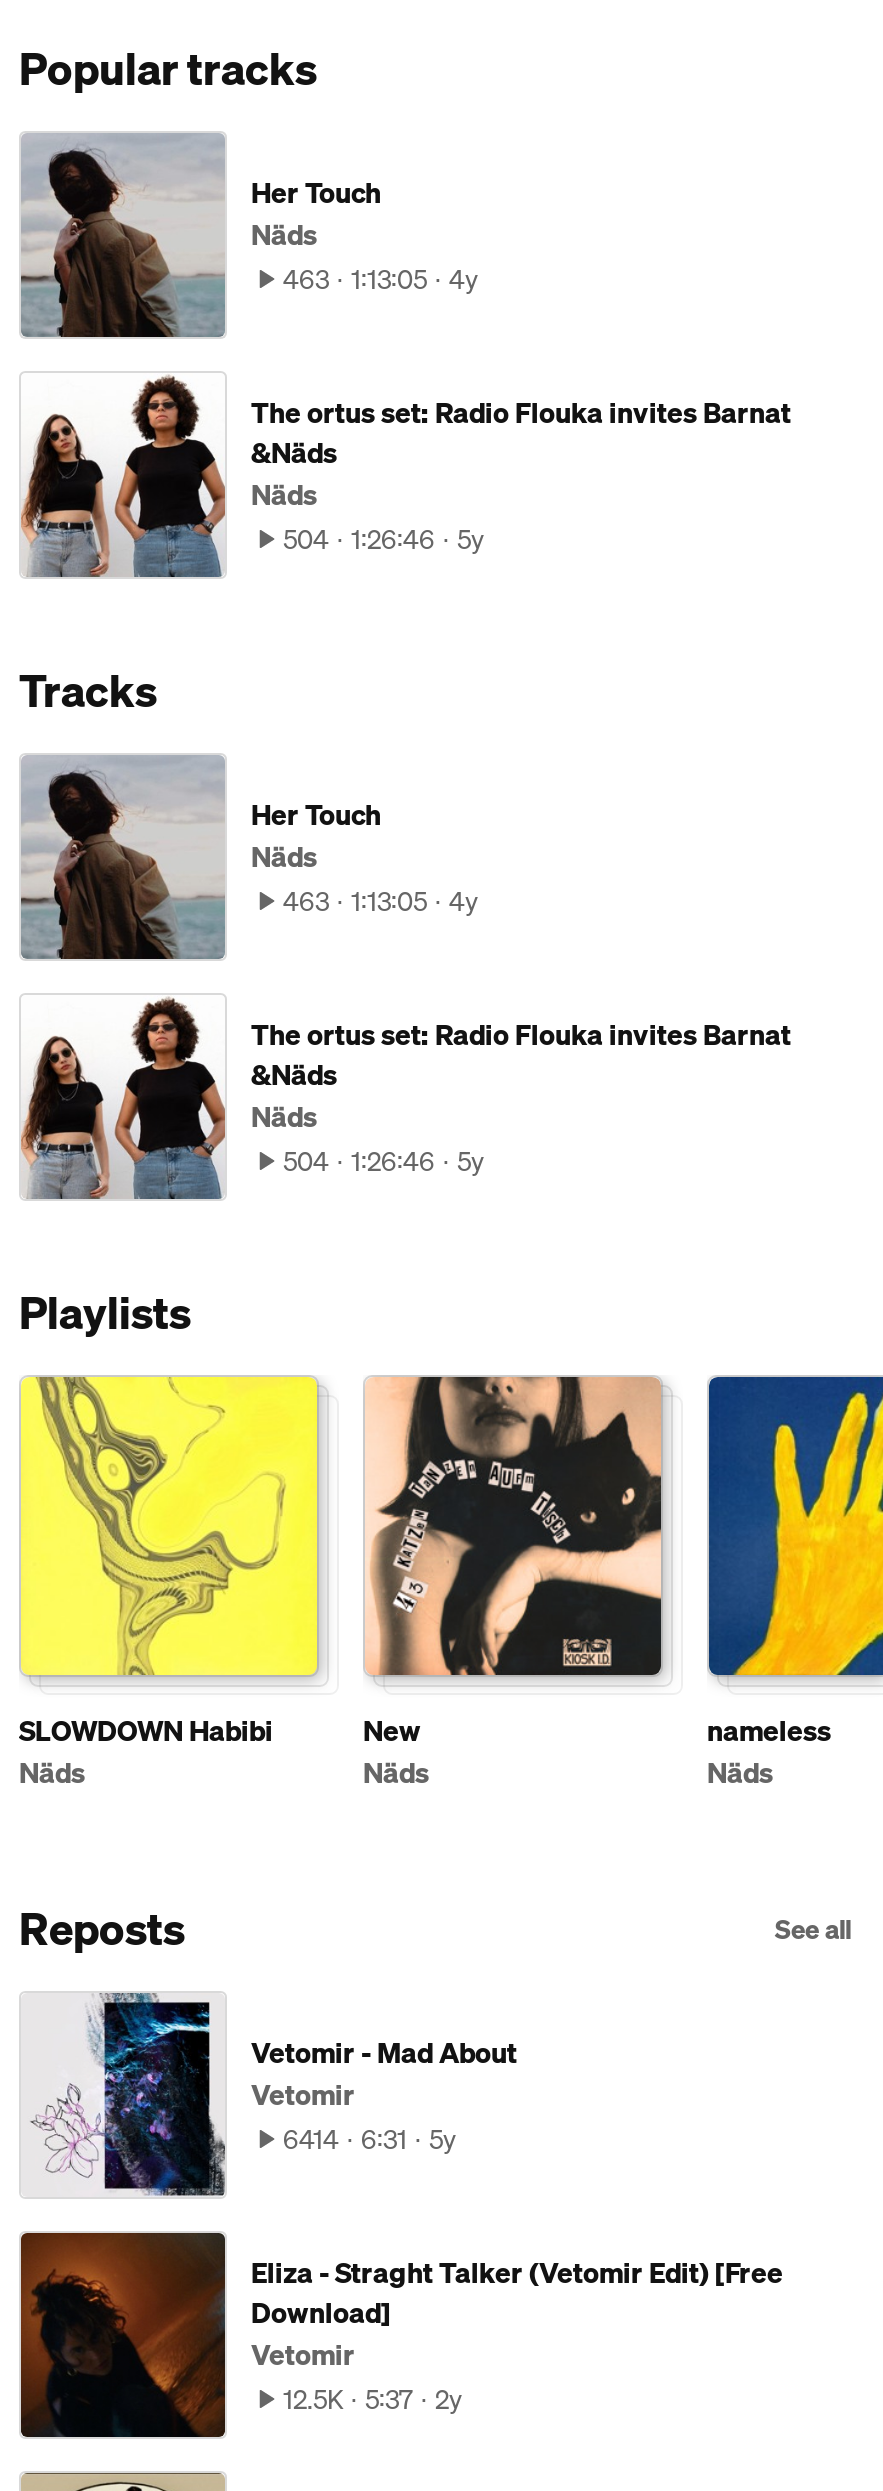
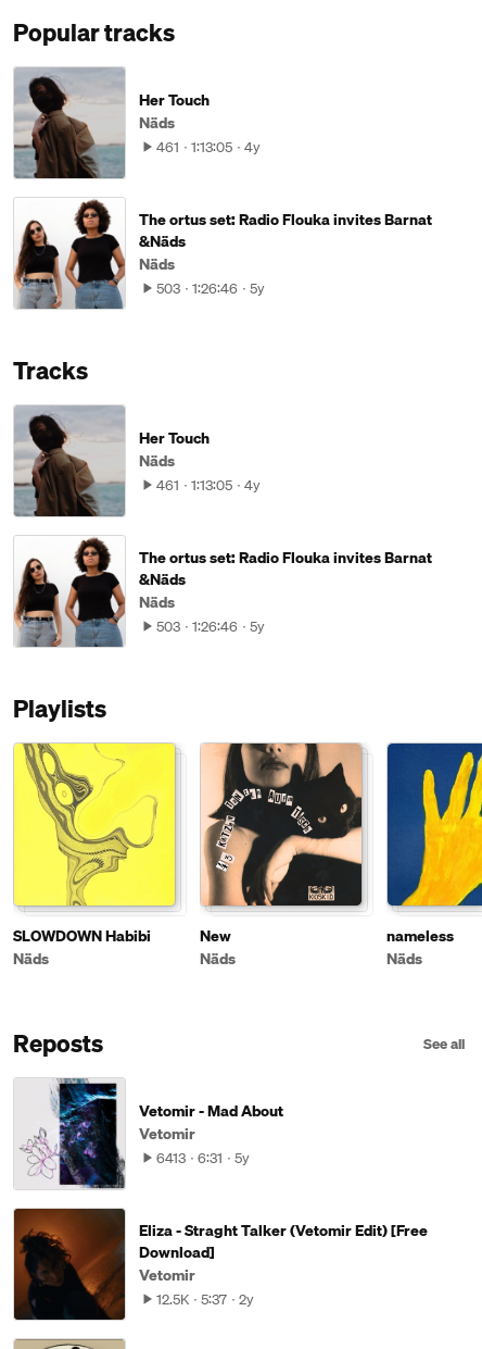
[283,260,479,300] 463 1:13:05 4y -> [156,136,261,158] 461 1:13:05 4y
[283,520,485,560] 504 1:26:46 5y -> [156,278,265,299] 503 1:26:46 5y
[283,882,479,922] 463 1:13:05 4y -> [156,474,261,496] 461 1:13:05 4y
[283,1142,485,1182] 504 1:26:46 5y -> [156,616,265,637] 503 1:26:46 5y
[283,2120,457,2160] 6414 6:31 5y -> [156,1147,250,1169] 6413 6:31 5y

